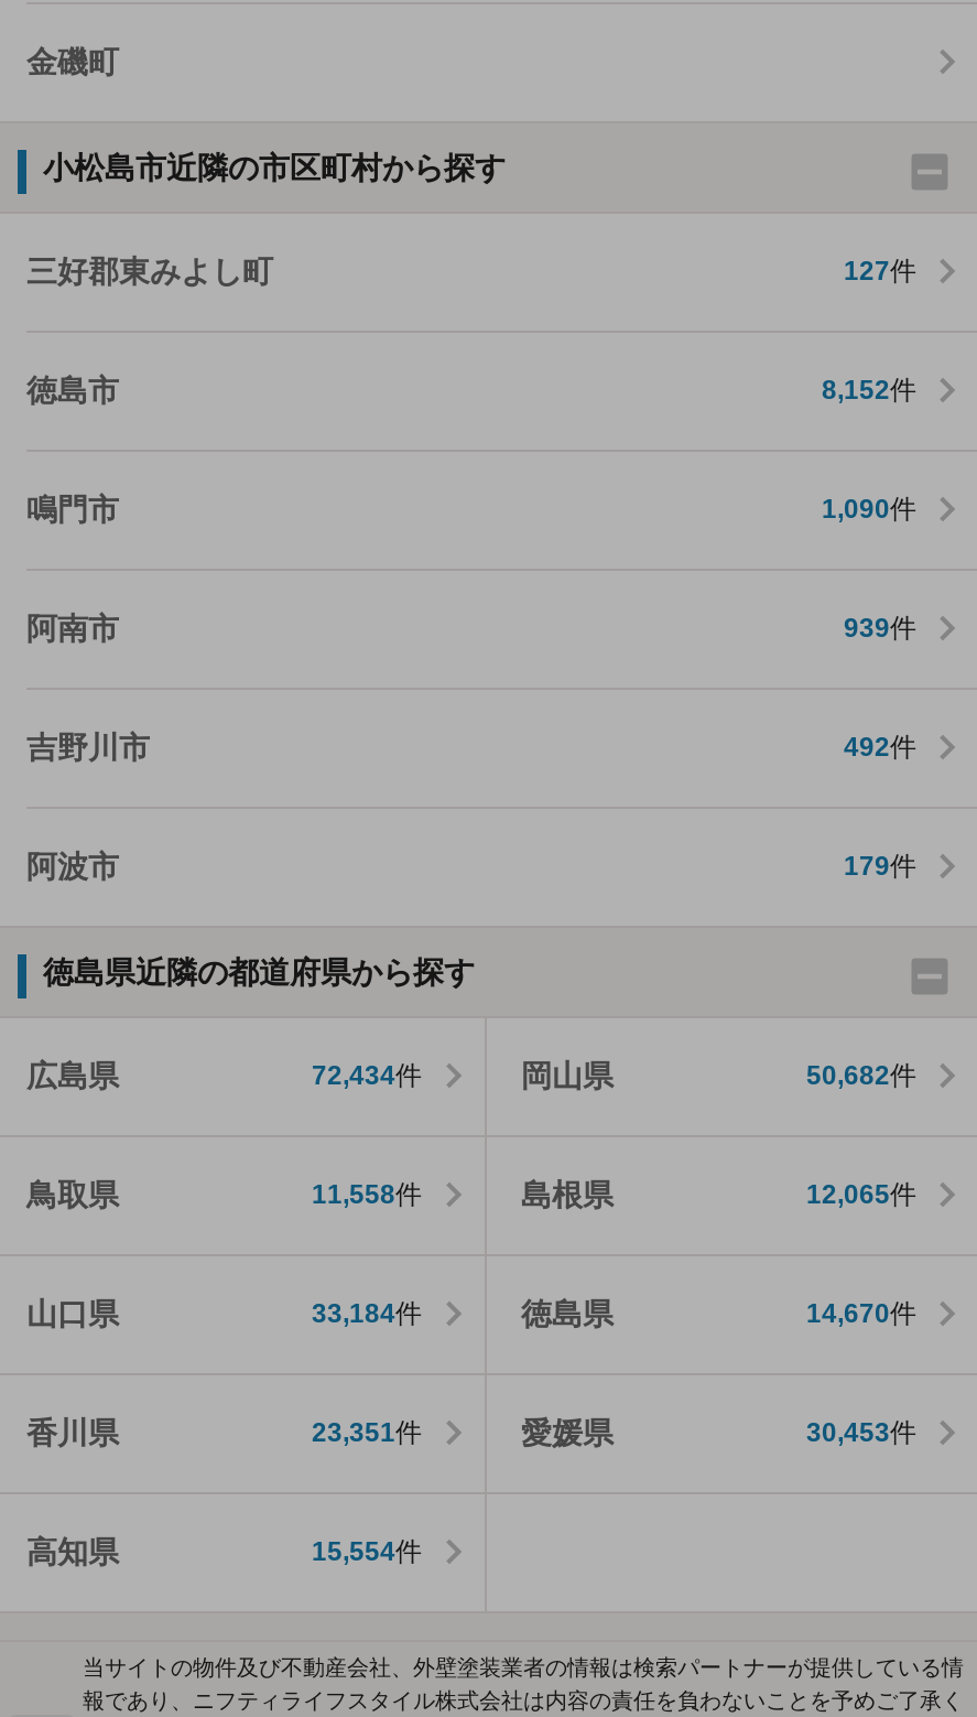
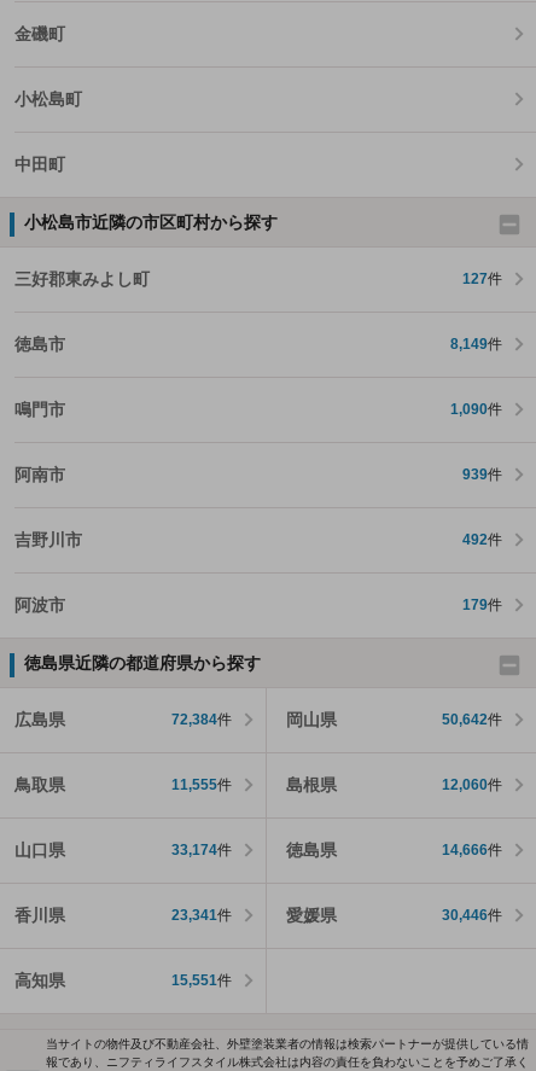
none -> [14,89,82,173] 小松島町 | 中田町
[822,375,916,406] 8,152件 -> [450,336,502,353] 8,149件
[312,1060,422,1091] 72,434件 -> [171,711,231,728] 72,384件
[806,1060,916,1091] 50,682件 -> [442,711,502,728] 50,642件
[312,1179,422,1210] 11,558件 -> [171,777,231,793] 11,555件
[806,1179,916,1210] 12,065件 -> [442,777,502,793] 12,060件
[312,1298,422,1329] 33,184件 -> [171,842,231,859] 33,174件
[806,1298,916,1329] 14,670件 -> [442,842,502,859] 14,666件
[312,1417,422,1448] 23,351件 -> [171,907,231,924] 23,341件
[806,1417,916,1448] 30,453件 -> [442,907,502,924] 30,446件
[312,1536,422,1567] 15,554件 -> [171,972,231,989] 15,551件

